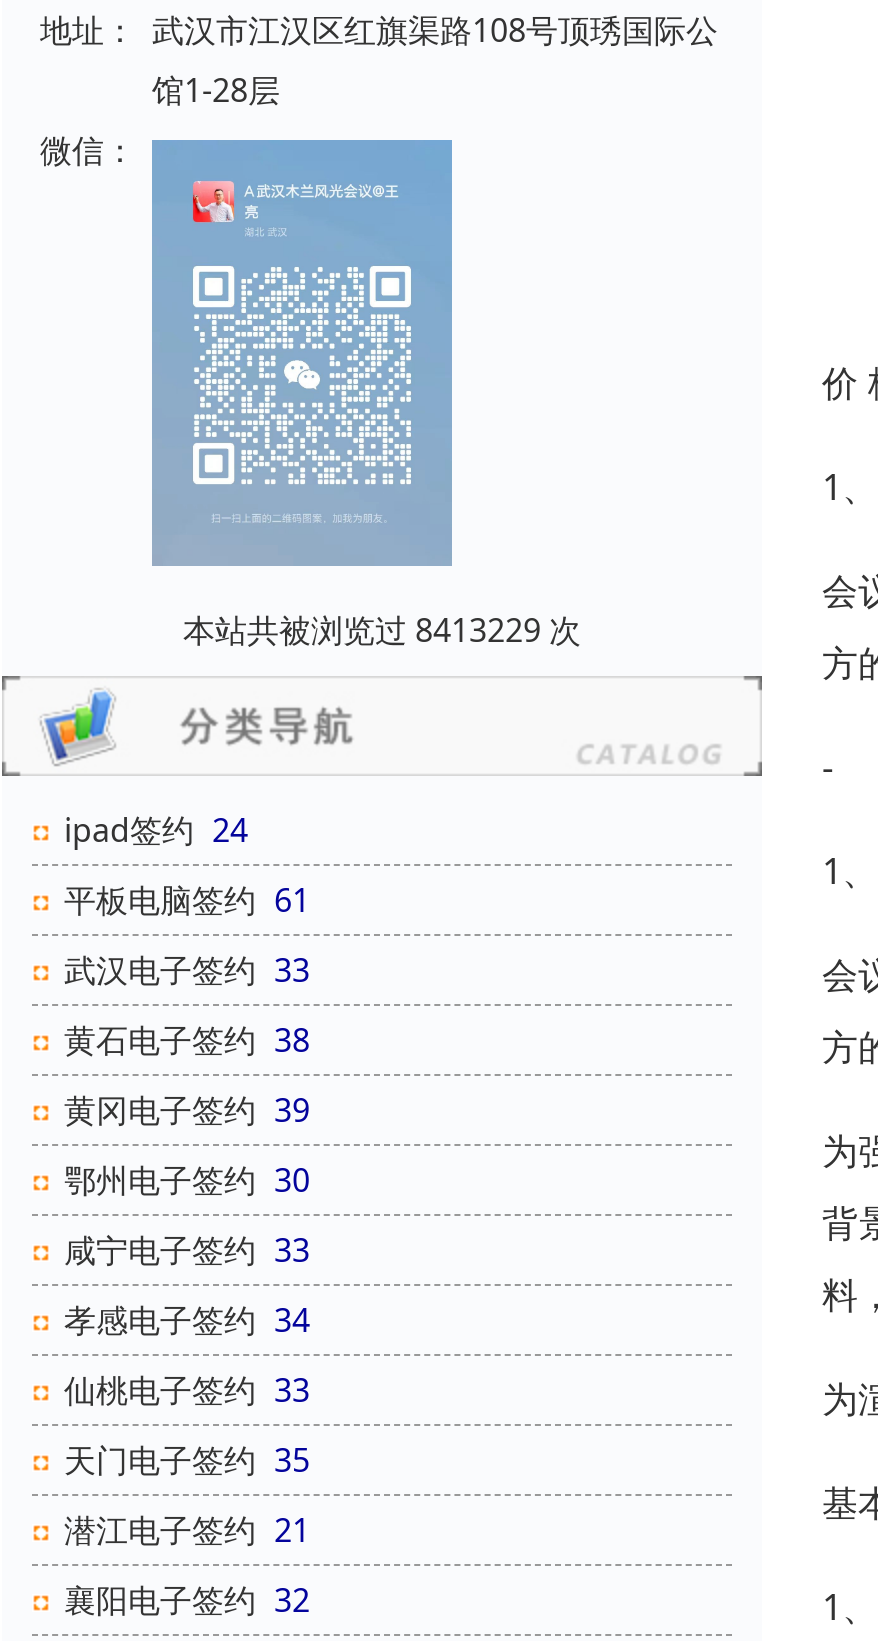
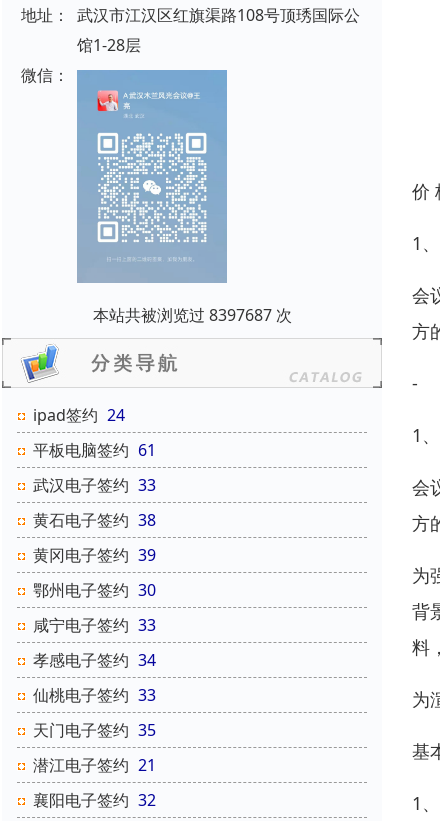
[183,608,581,652] 本站共被浏览过 8413229 次 -> [92,304,291,326] 本站共被浏览过 8397687 次

